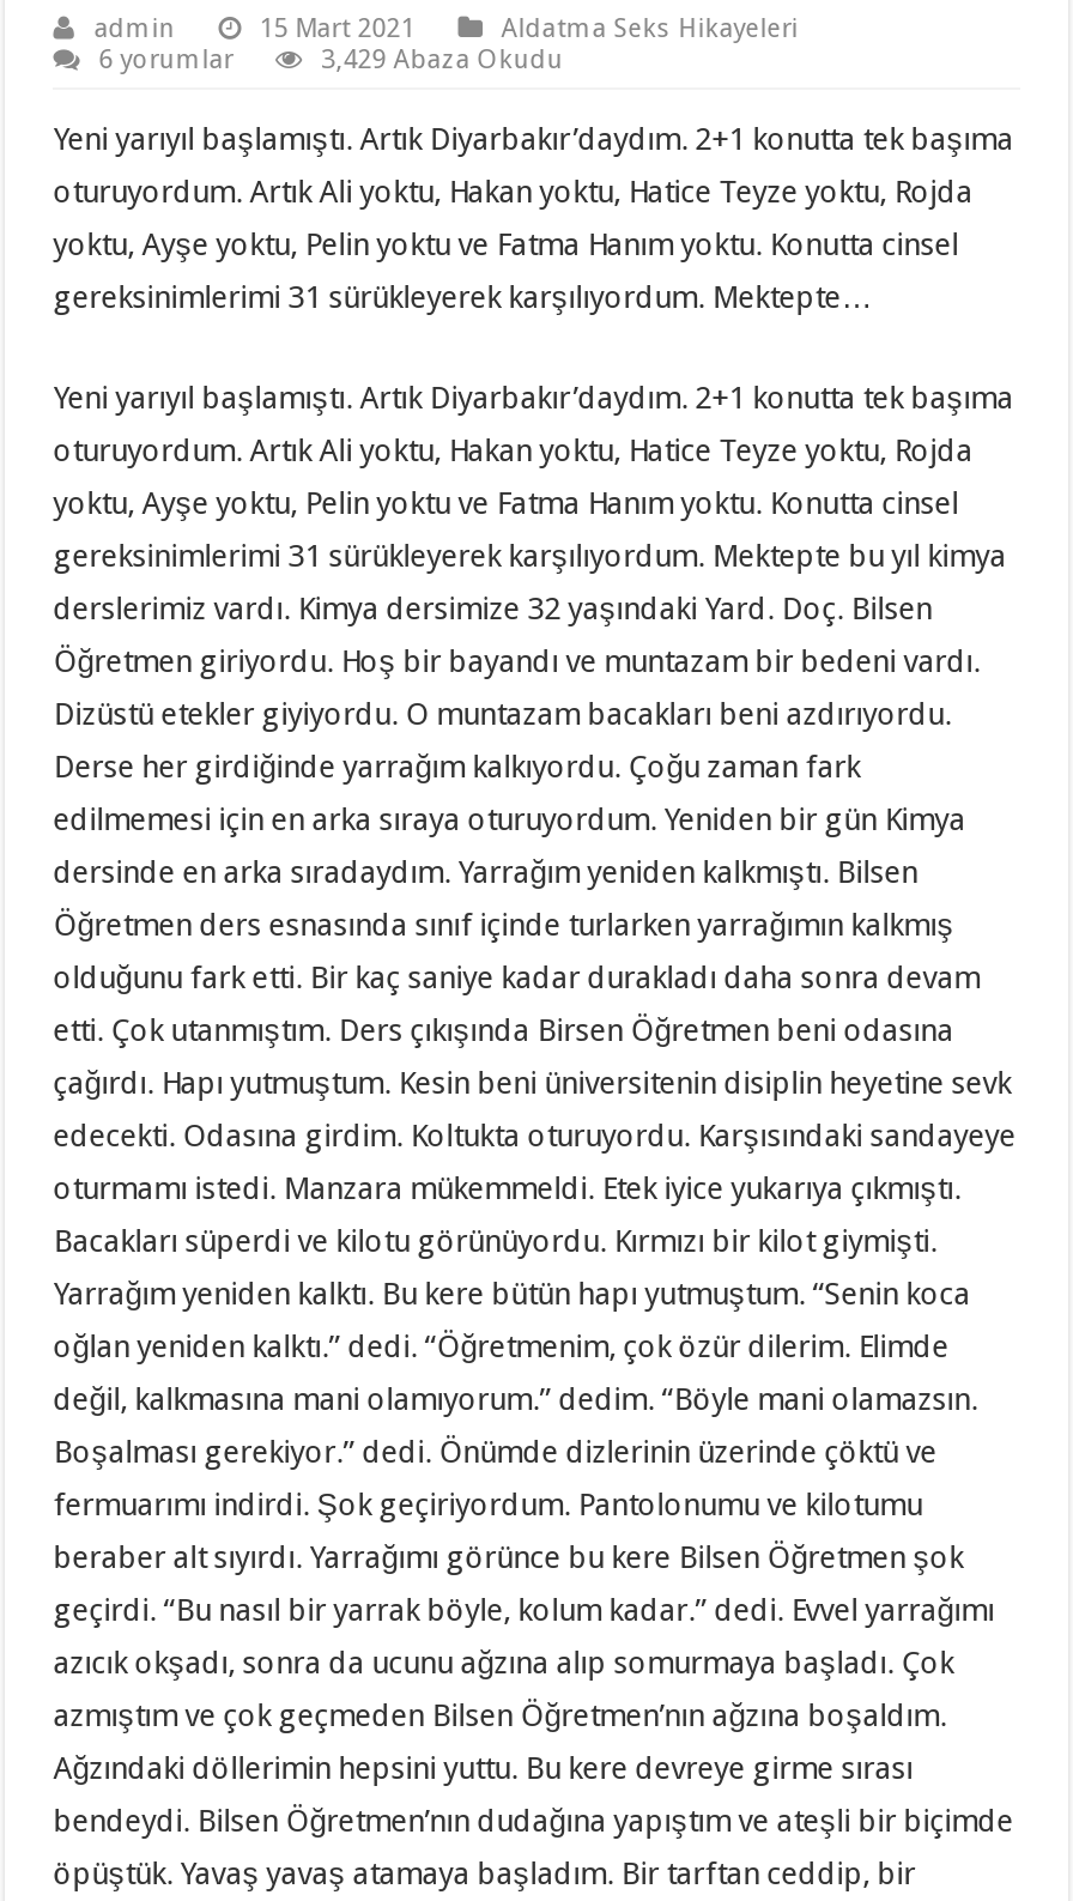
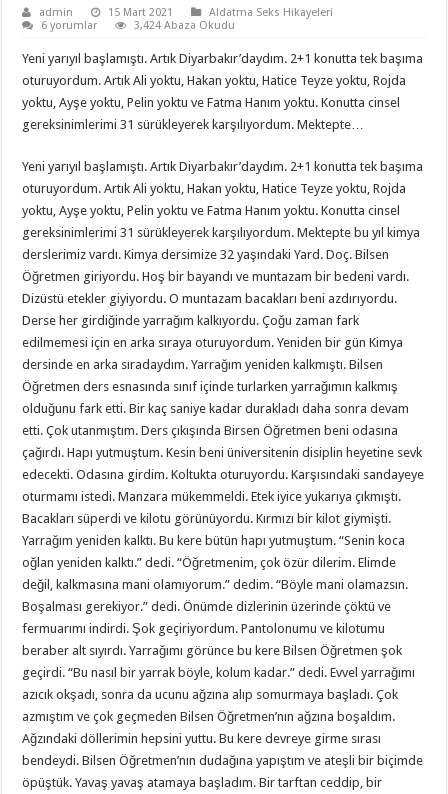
[321,46,563,77] 3,429 Abaza Okudu -> [134,19,235,32] 3,424 Abaza Okudu

